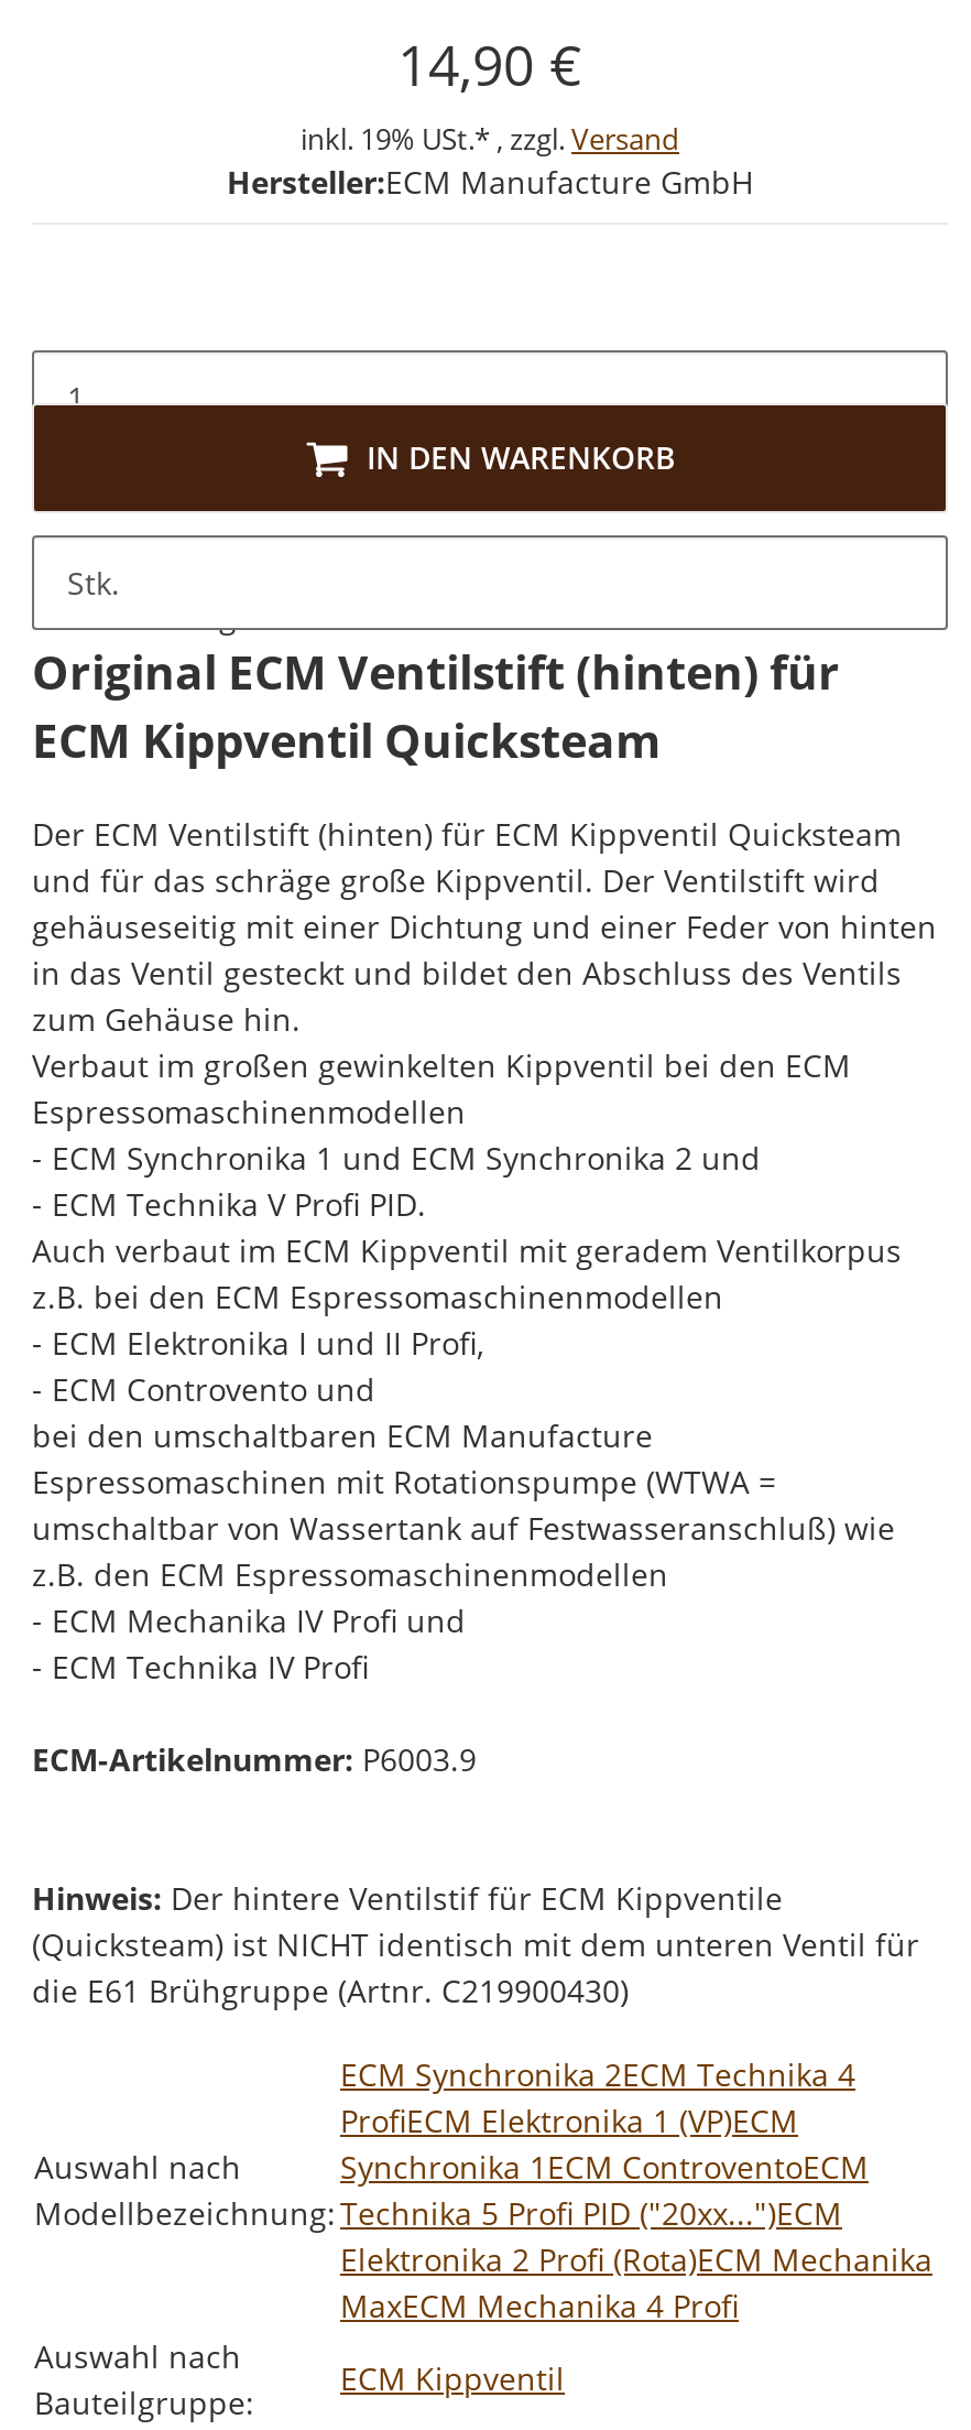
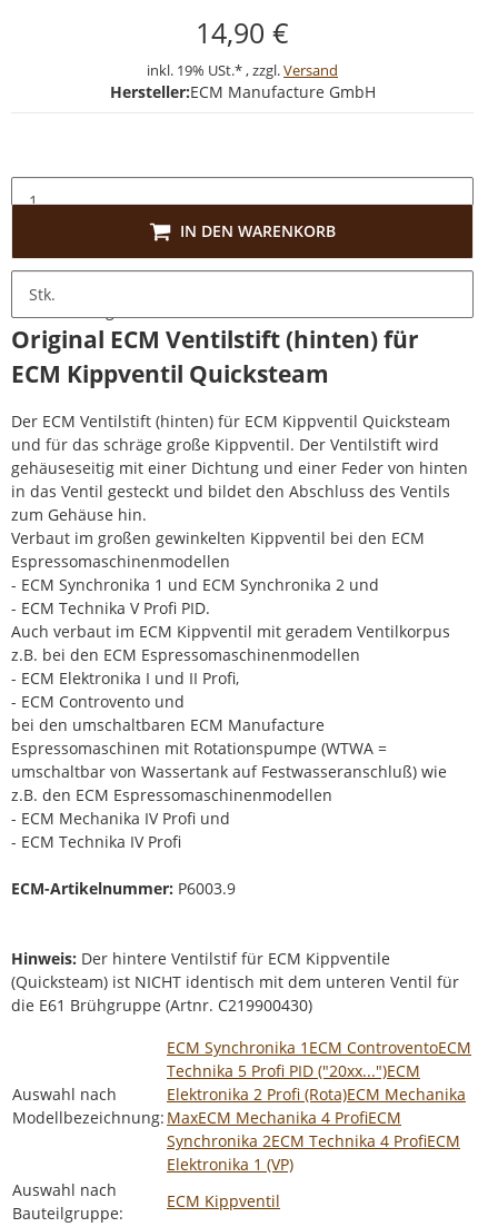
[340,2053,869,2188] ECM Synchronika 2ECM Technika 4 | ProfiECM Elektronika 1 (VP)ECM | Synchronika 1 ECM ControventoECM -> [167,1037,471,1058] ECM Synchronika 1 ECM ControventoECM
moved [340,2192,932,2280] -> [167,1060,466,1105]: Technika 5 Profi PID ("20xx...")ECM | Elektronika 2 Profi (Rota)ECM Mechanika
[340,2285,739,2326] MaxECM Mechanika 4 Profi -> [167,1107,460,1175] MaxECM Mechanika 4 ProfiECM | Synchronika 2ECM Technika 4 ProfiECM | Elektronika 1 (VP)

